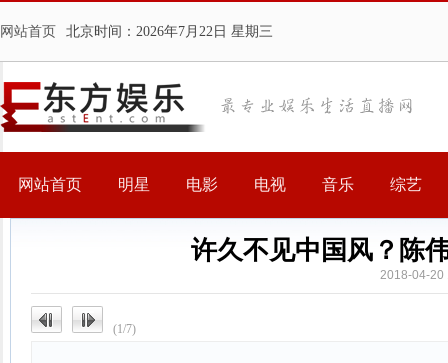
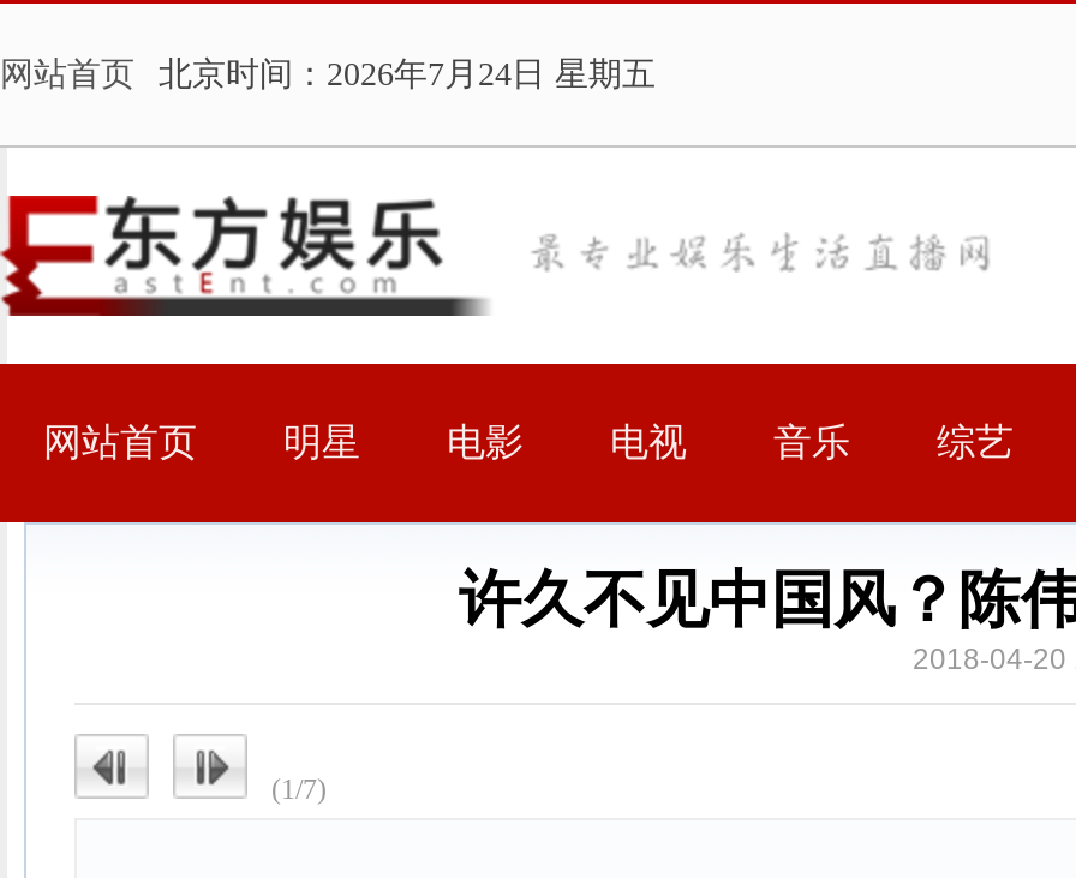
[66,24,273,39] 北京时间：2026年7月22日 星期三 -> [159,56,656,92] 北京时间：2026年7月24日 星期五

